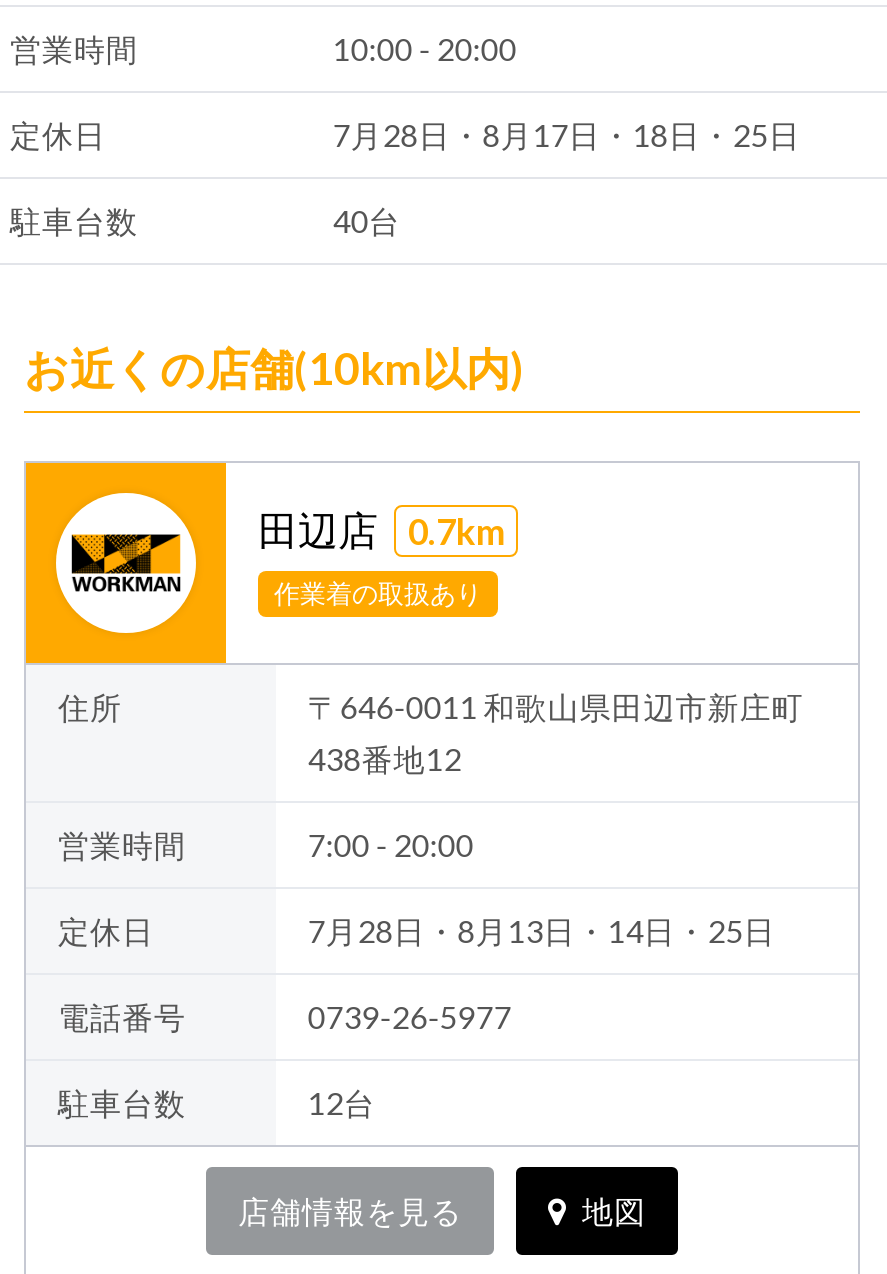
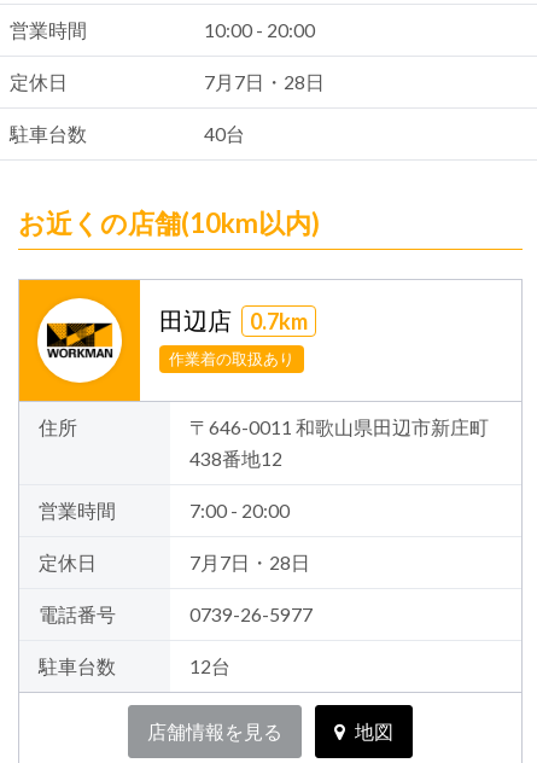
[333,116,801,152] 7月28日・8月17日・18日・25日 -> [204,71,325,92] 7月7日・28日
[308,912,776,948] 7月28日・8月13日・14日・25日 -> [189,551,310,573] 7月7日・28日

